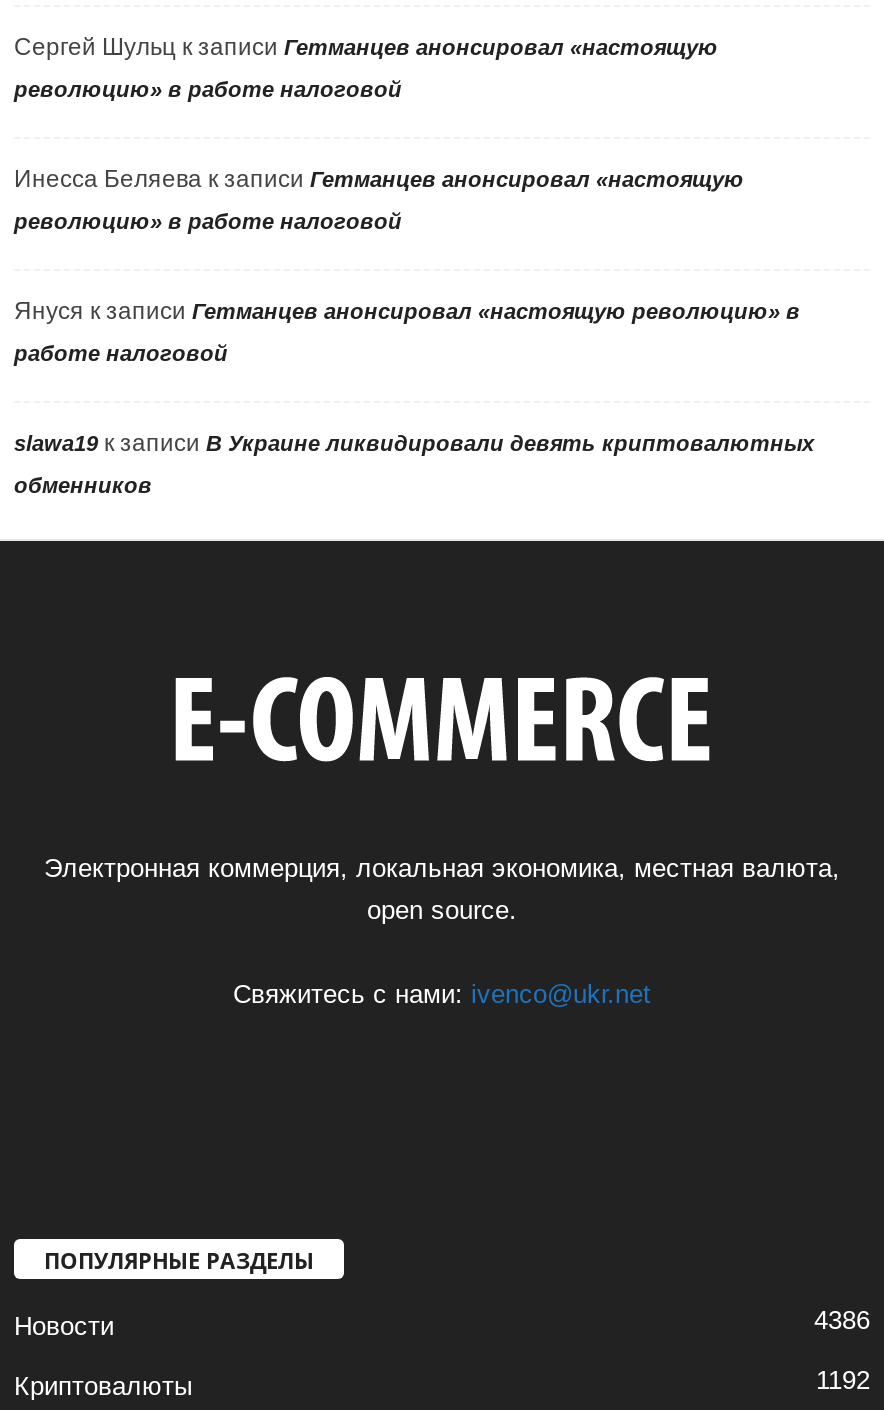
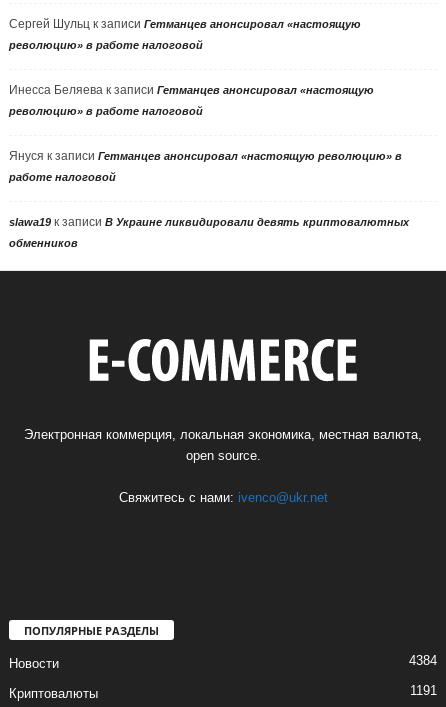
[814,1305,870,1335] 4386 -> [409,653,437,668] 4384
[816,1365,870,1395] 1192 -> [410,683,437,698] 1191

